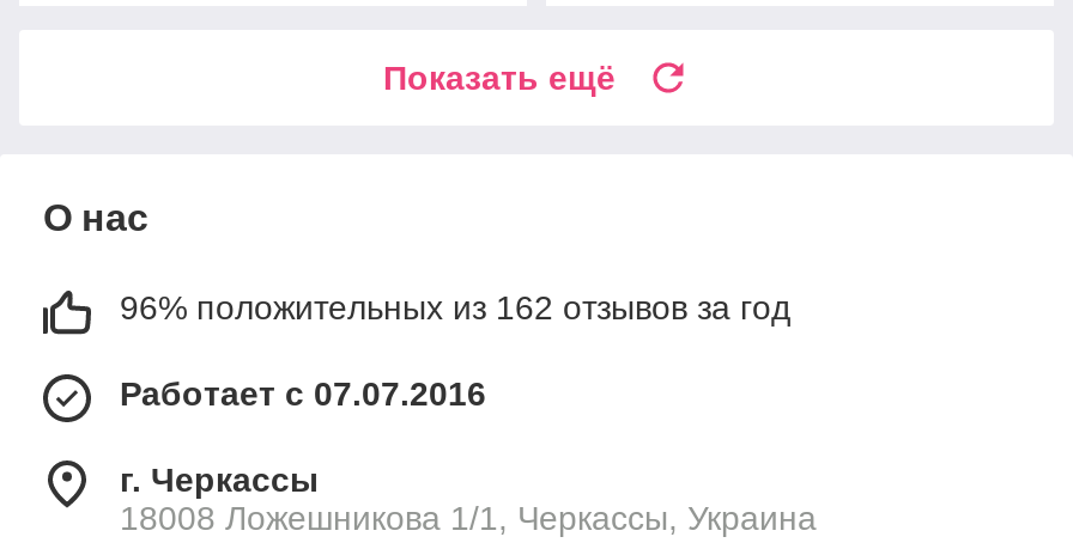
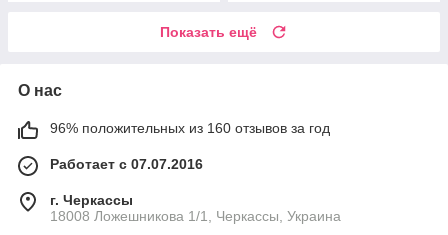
[120,288,790,326] 96% положительных из 162 отзывов за год -> [50,120,330,136] 96% положительных из 160 отзывов за год

